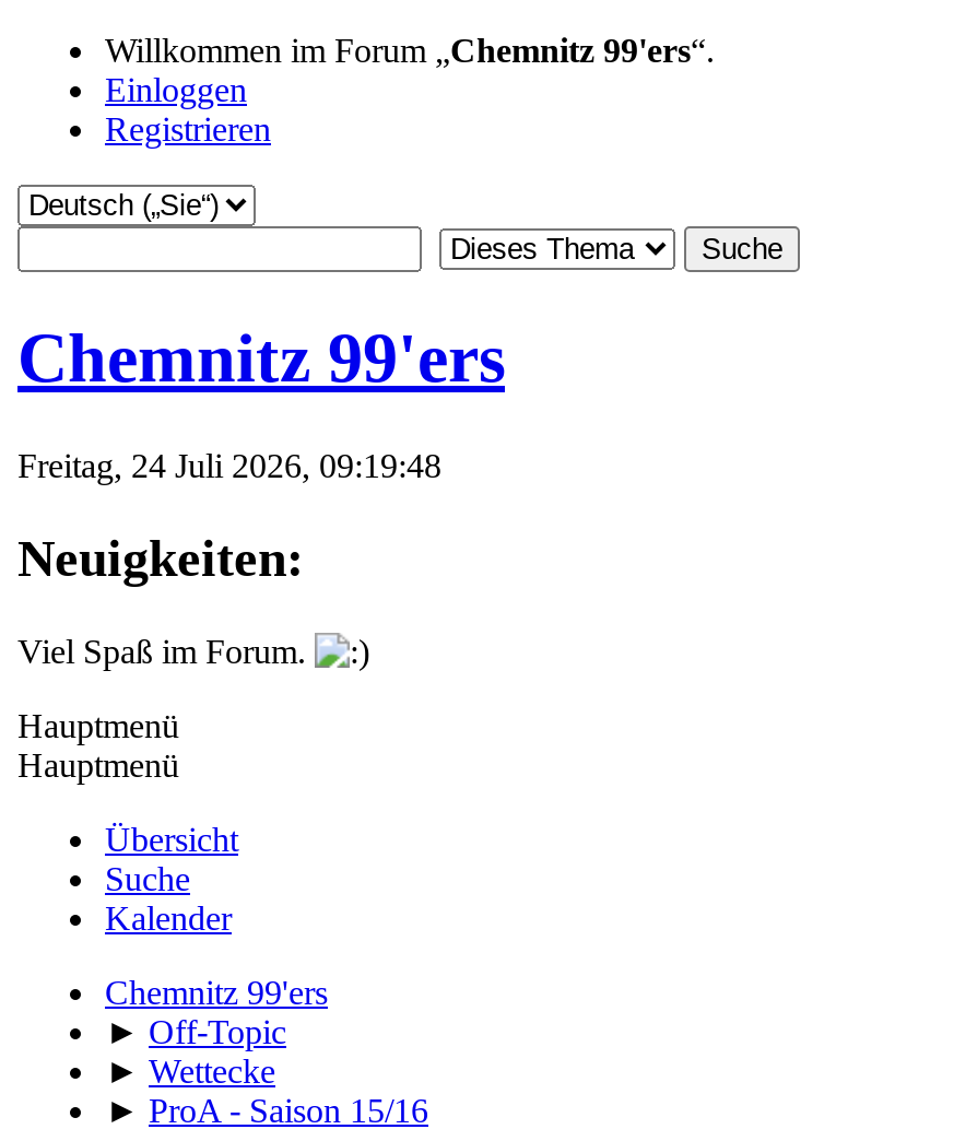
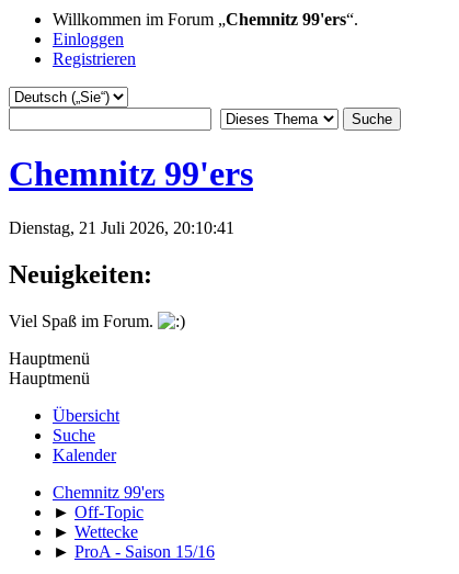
[17,447,441,484] Freitag, 24 Juli 2026, 09:19:48 -> [9,218,234,237] Dienstag, 21 Juli 2026, 20:10:41

